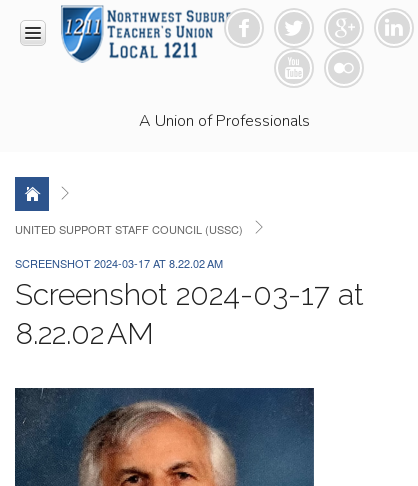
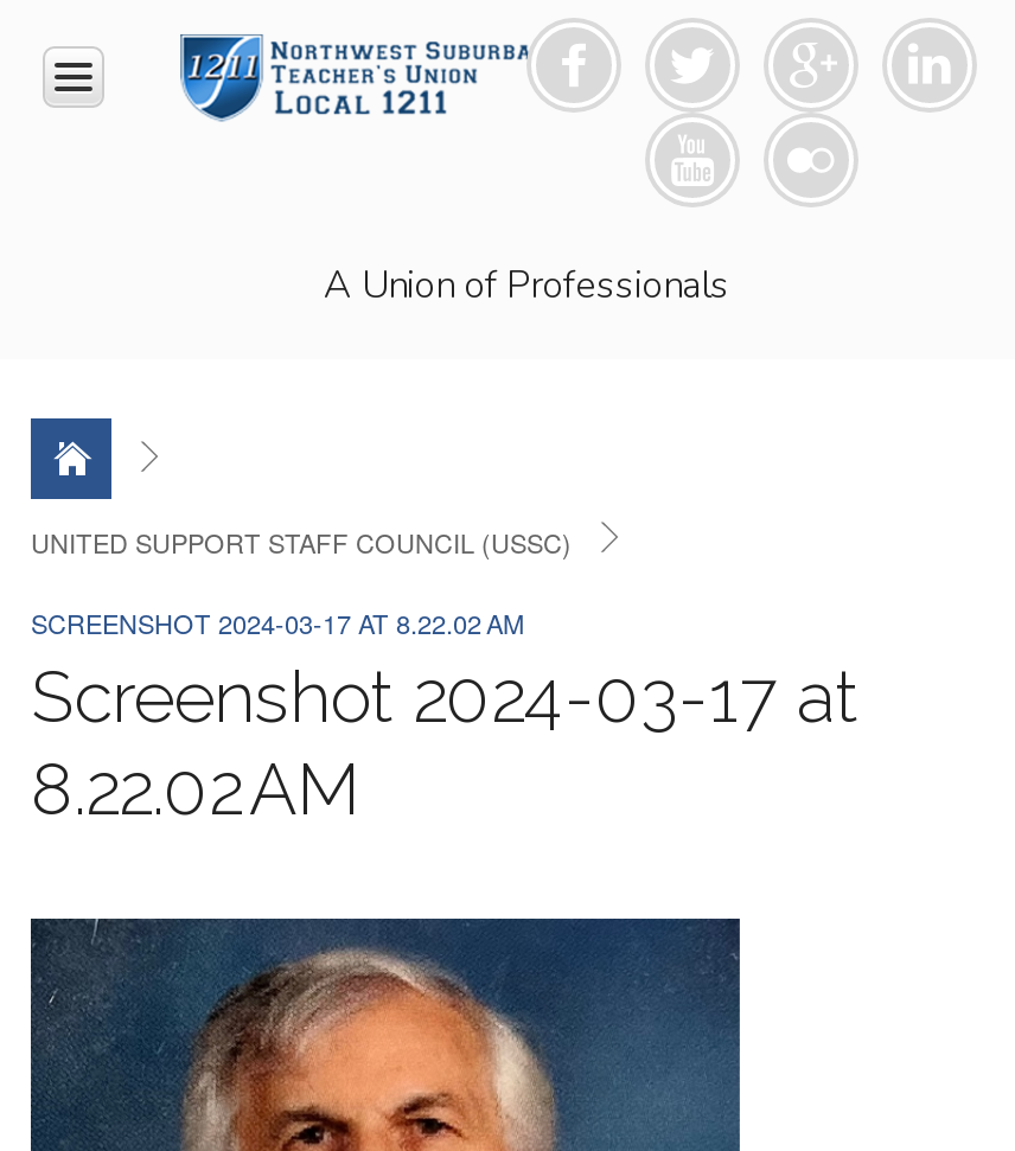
[60,5,231,63] [image] -> [140,13,541,146] [image]

